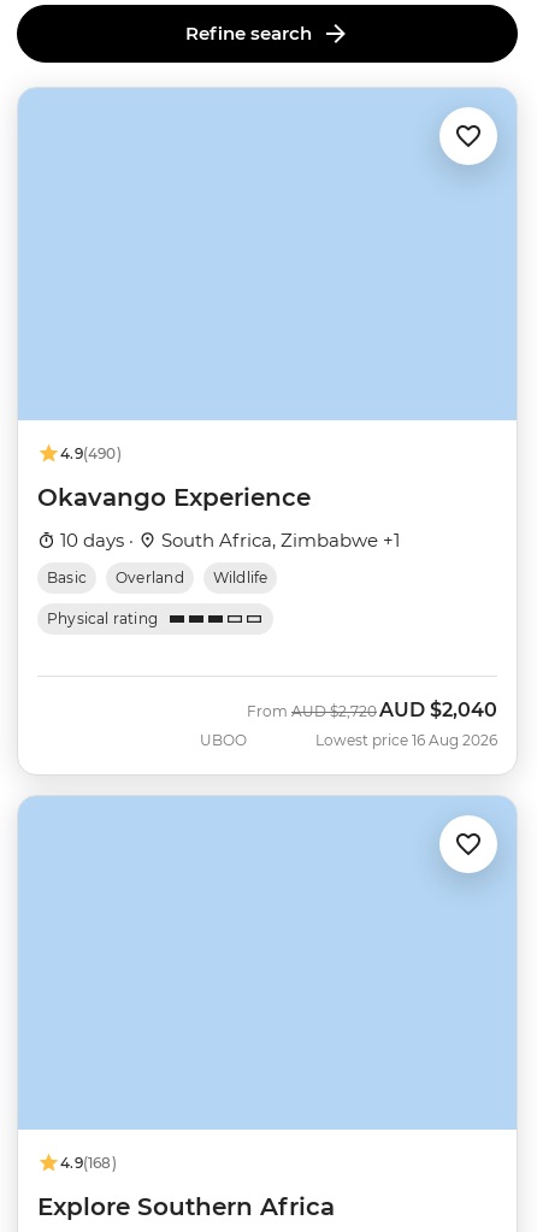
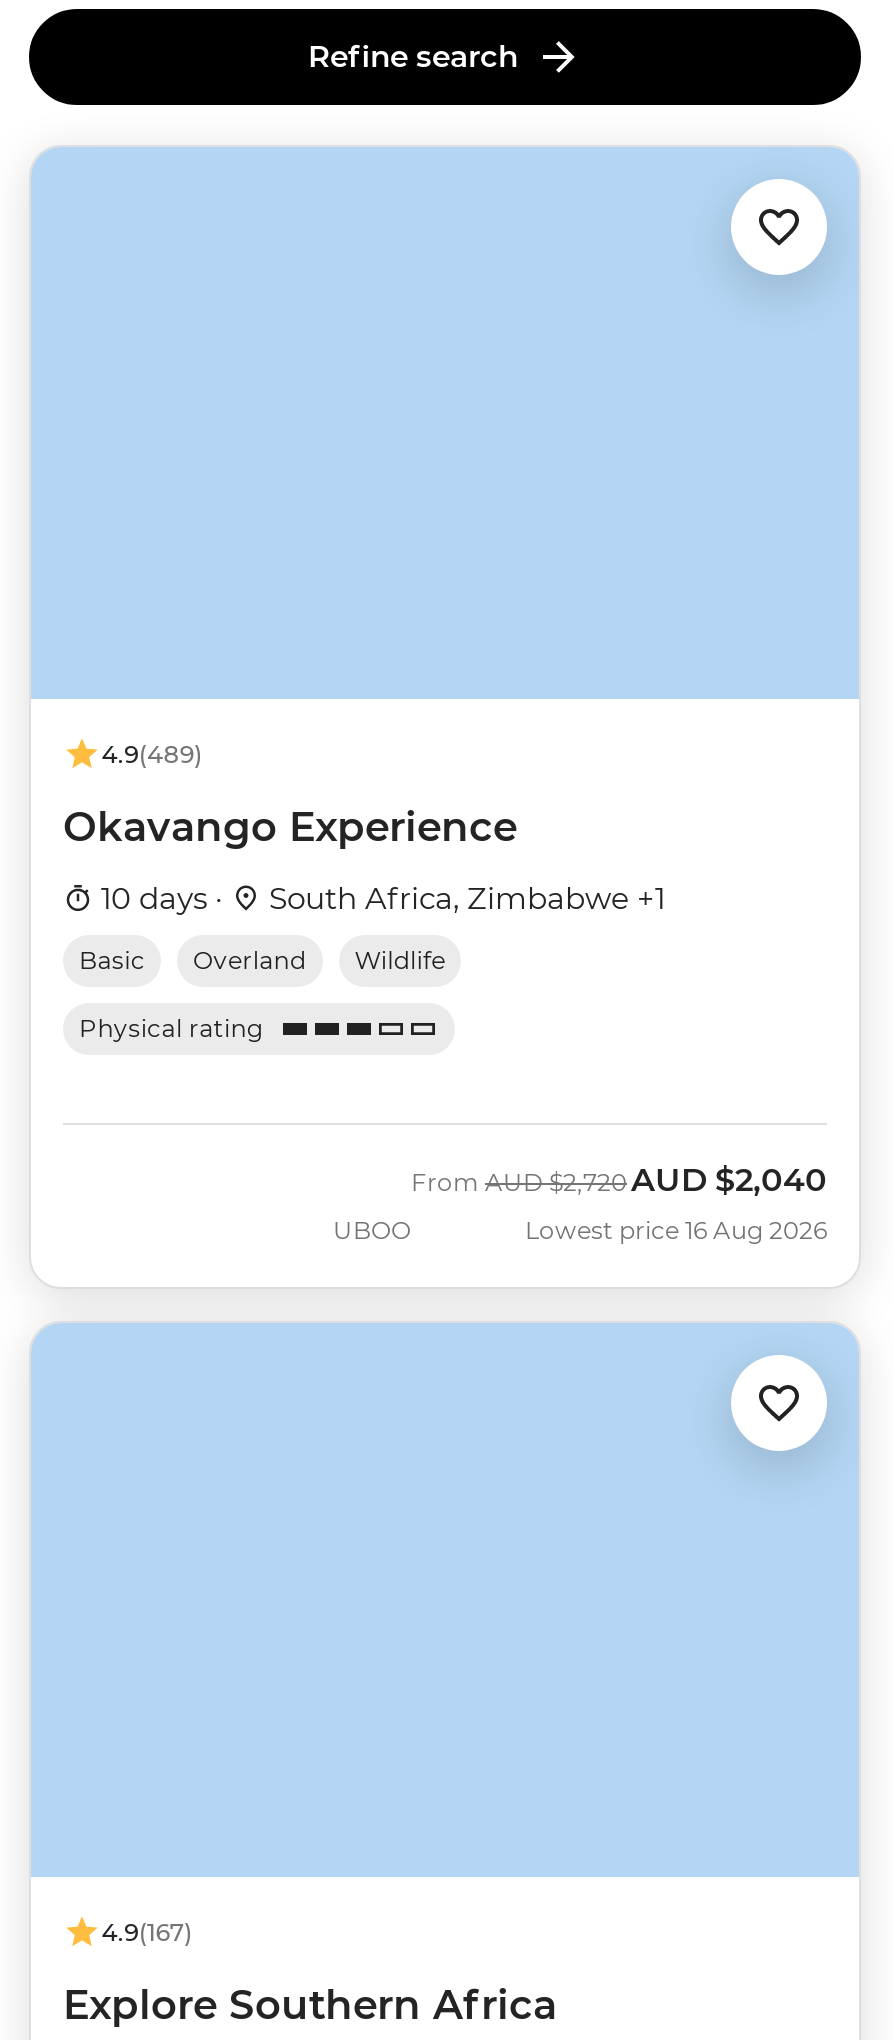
[60,445,121,463] 4.9(490) -> [101,740,203,770] 4.9(489)
[60,1154,117,1172] 4.9(168) -> [101,1917,193,1947] 4.9(167)

